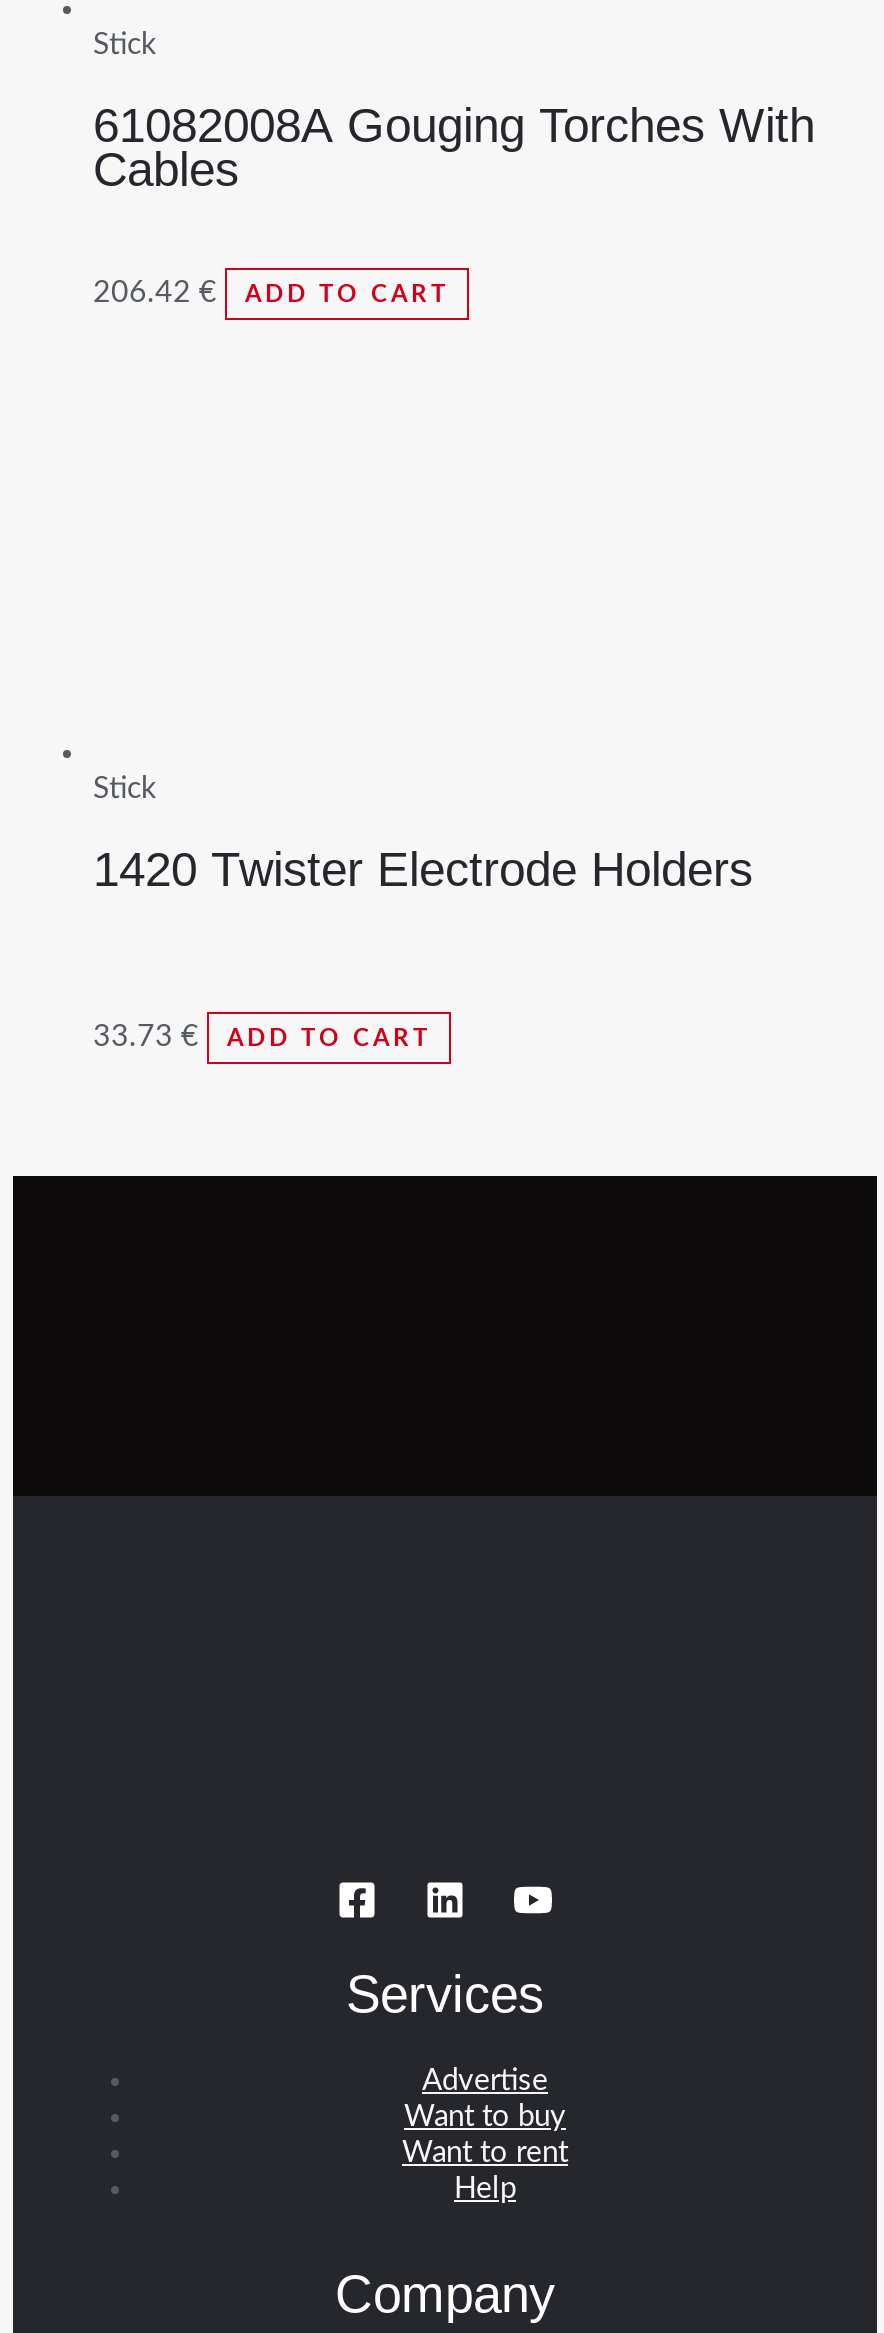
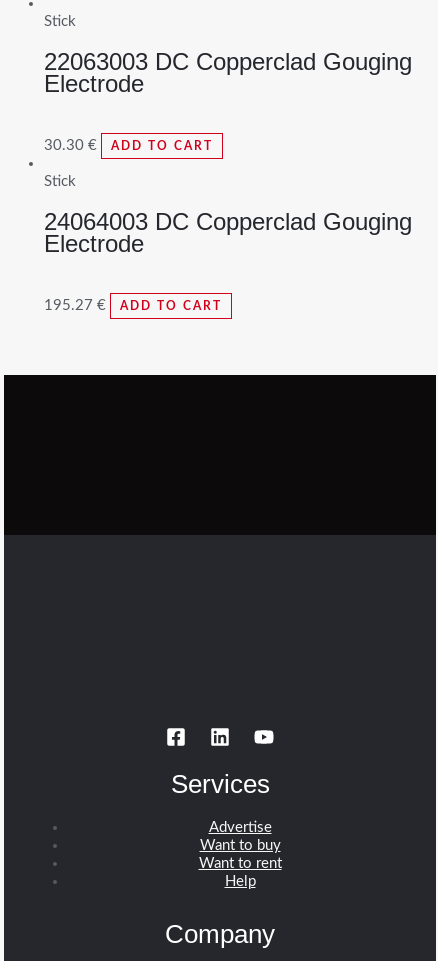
[93,98,815,196] 61082008A Gouging Torches With | Cables -> [44,48,412,97] 22063003 DC Copperclad Gouging | Electrode
[93,278,449,308] 206.42 € ADD TO CART -> [44,138,213,153] 30.30 € ADD TO CART
[93,841,753,895] 1420 Twister Electrode Holders -> [44,208,412,257] 24064003 DC Copperclad Gouging | Electrode
[93,1021,431,1051] 33.73 € ADD TO CART -> [44,298,222,313] 195.27 € ADD TO CART

